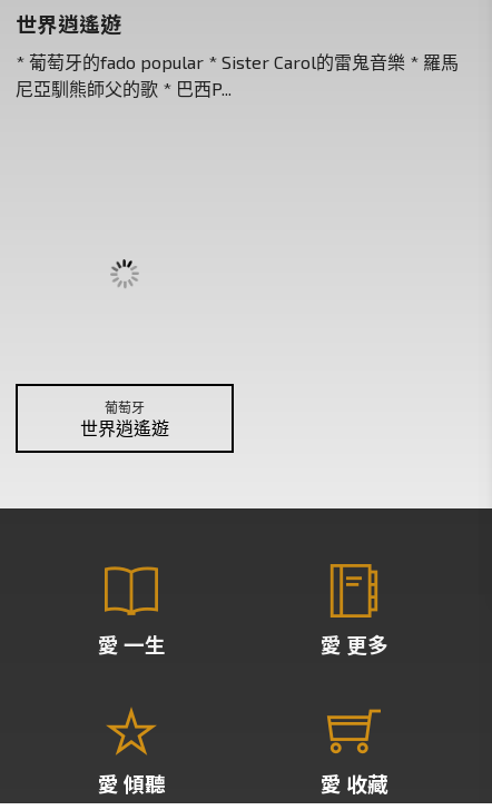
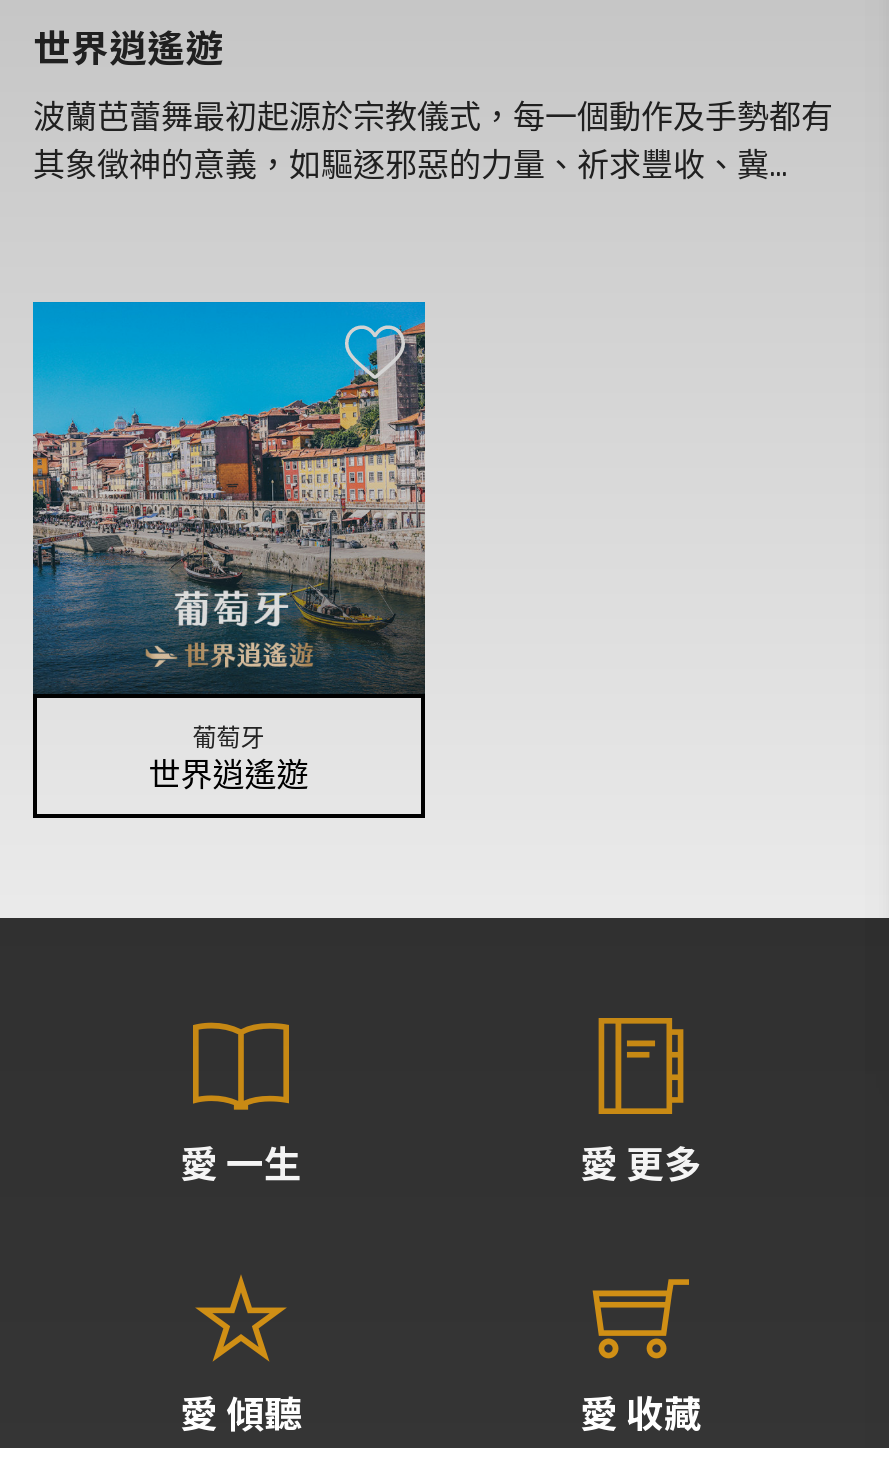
none -> [31,300,427,696] [image]
[16,52,459,99] * 葡萄牙的fado popular * Sister Carol的雷鬼音樂 * 羅馬 | 尼亞馴熊師父的歌 * 巴西P... -> [33,97,833,183] 波蘭芭蕾舞最初起源於宗教儀式，每一個動作及手勢都有 | 其象徵神的意義，如驅逐邪惡的力量、祈求豐收、冀...

